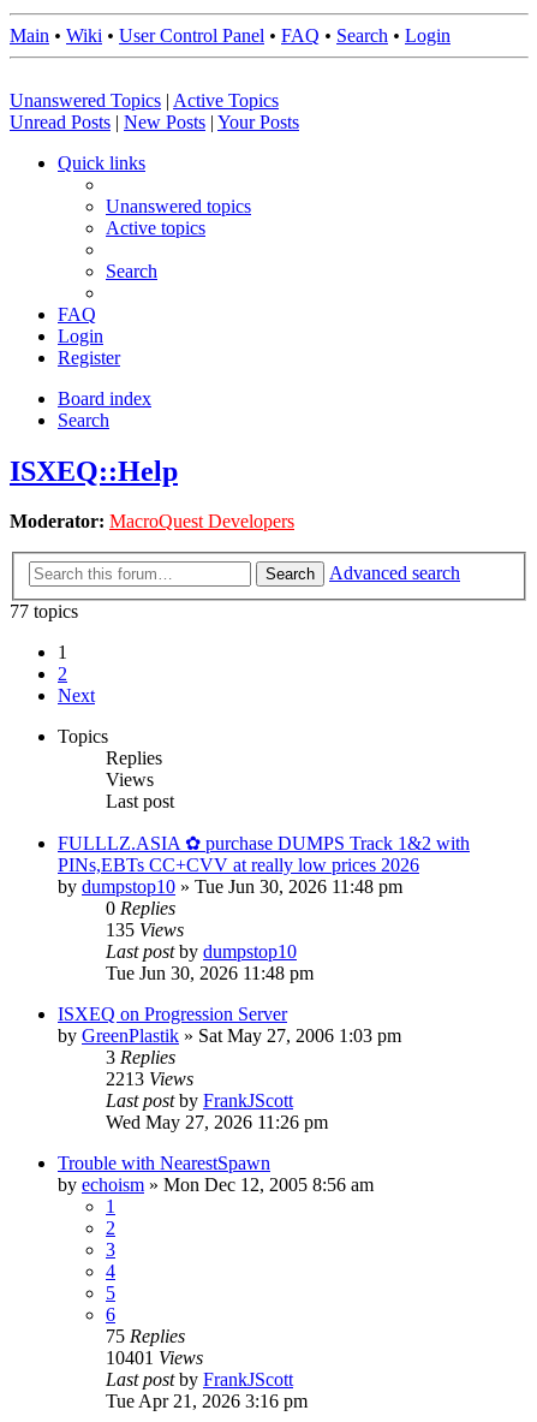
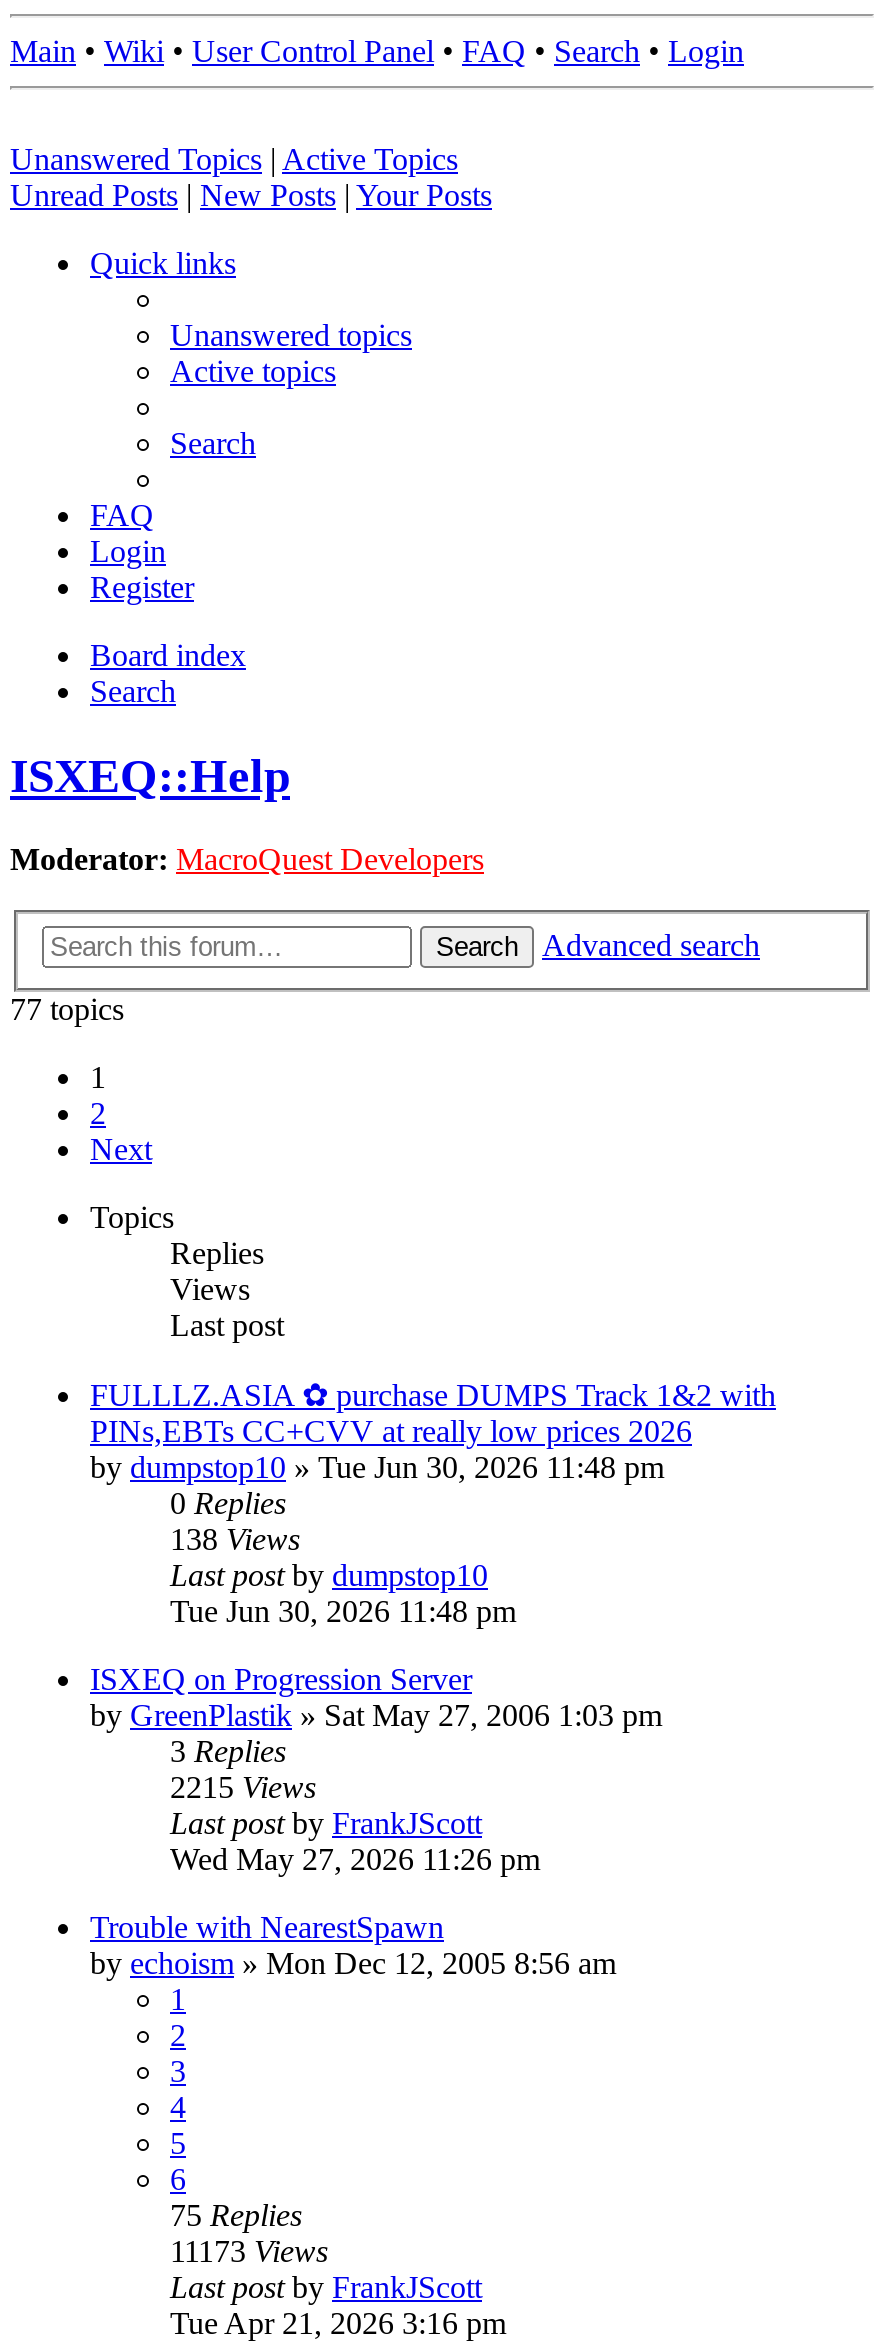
[106,920,184,940] 135 Views -> [170,1522,300,1556] 138 Views
[106,1069,193,1089] 2213 Views -> [170,1770,316,1804] 2215 Views
[106,1347,203,1368] 10401 Views -> [170,2234,328,2268] 11173 Views

